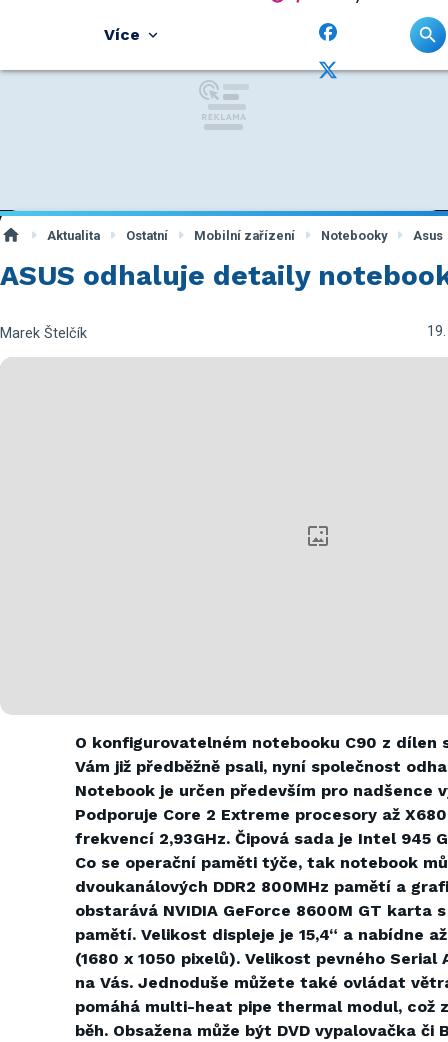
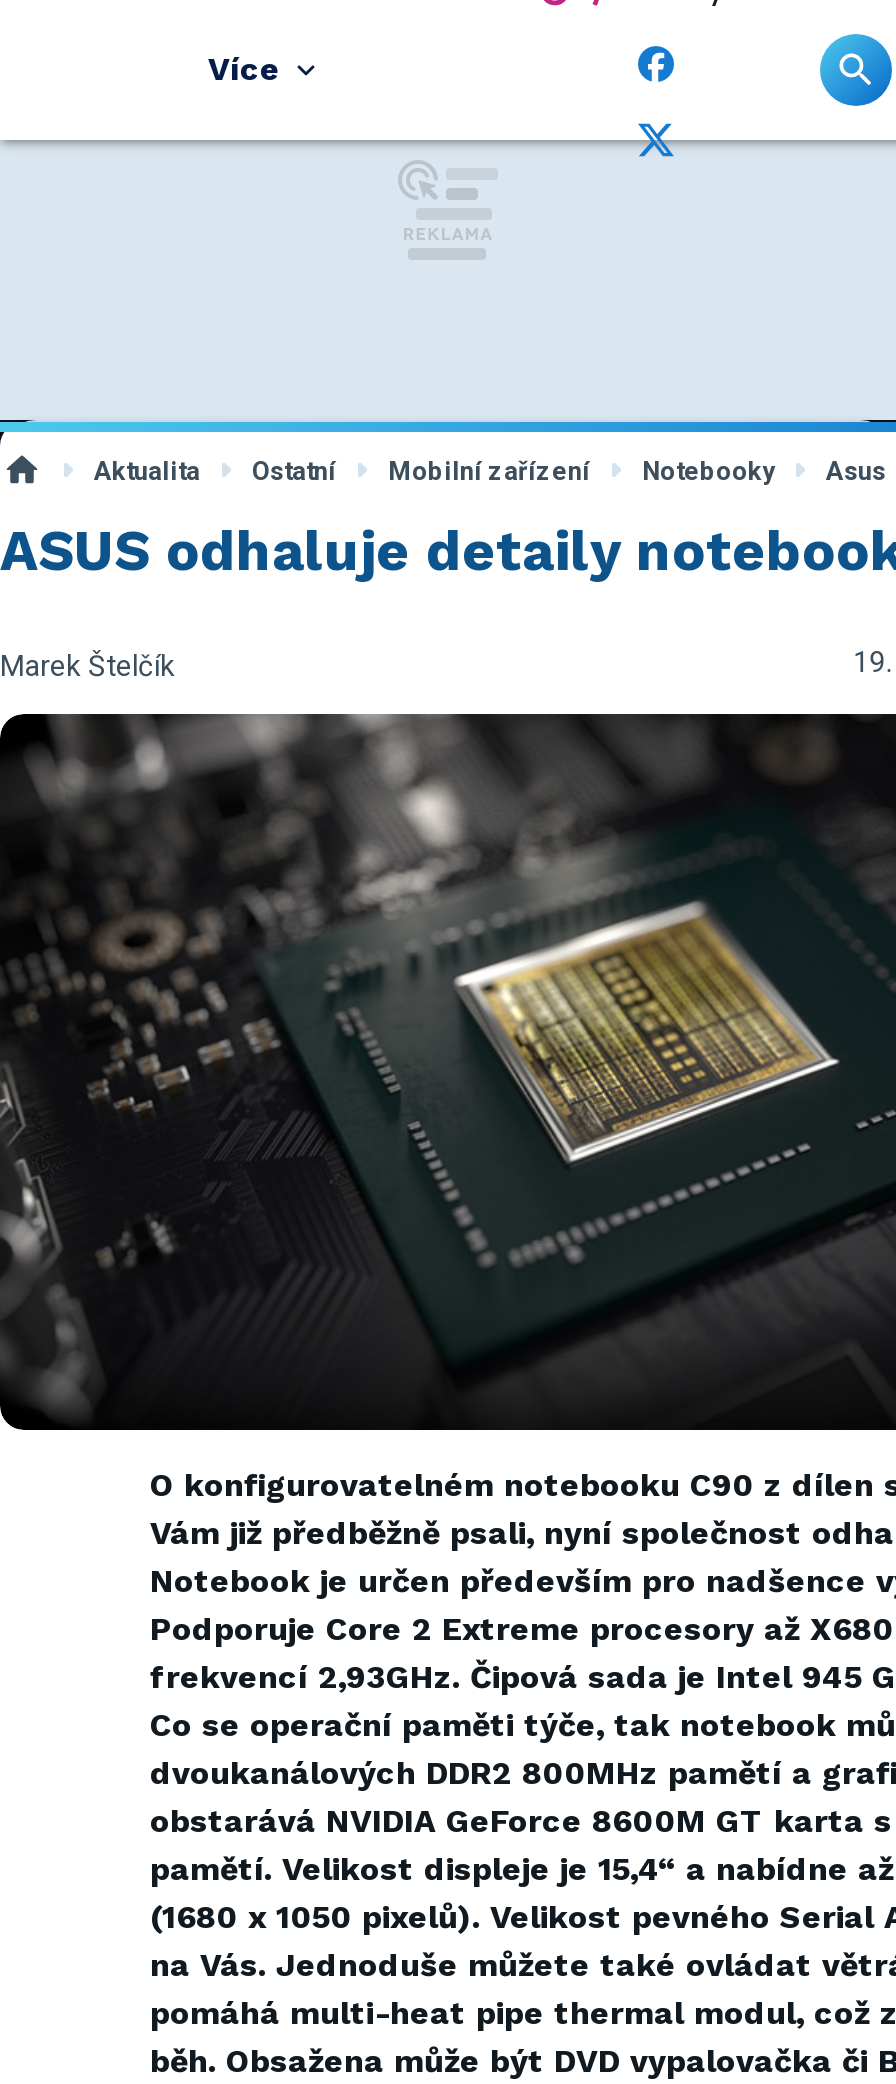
none -> [6,712,890,1432] [image]

